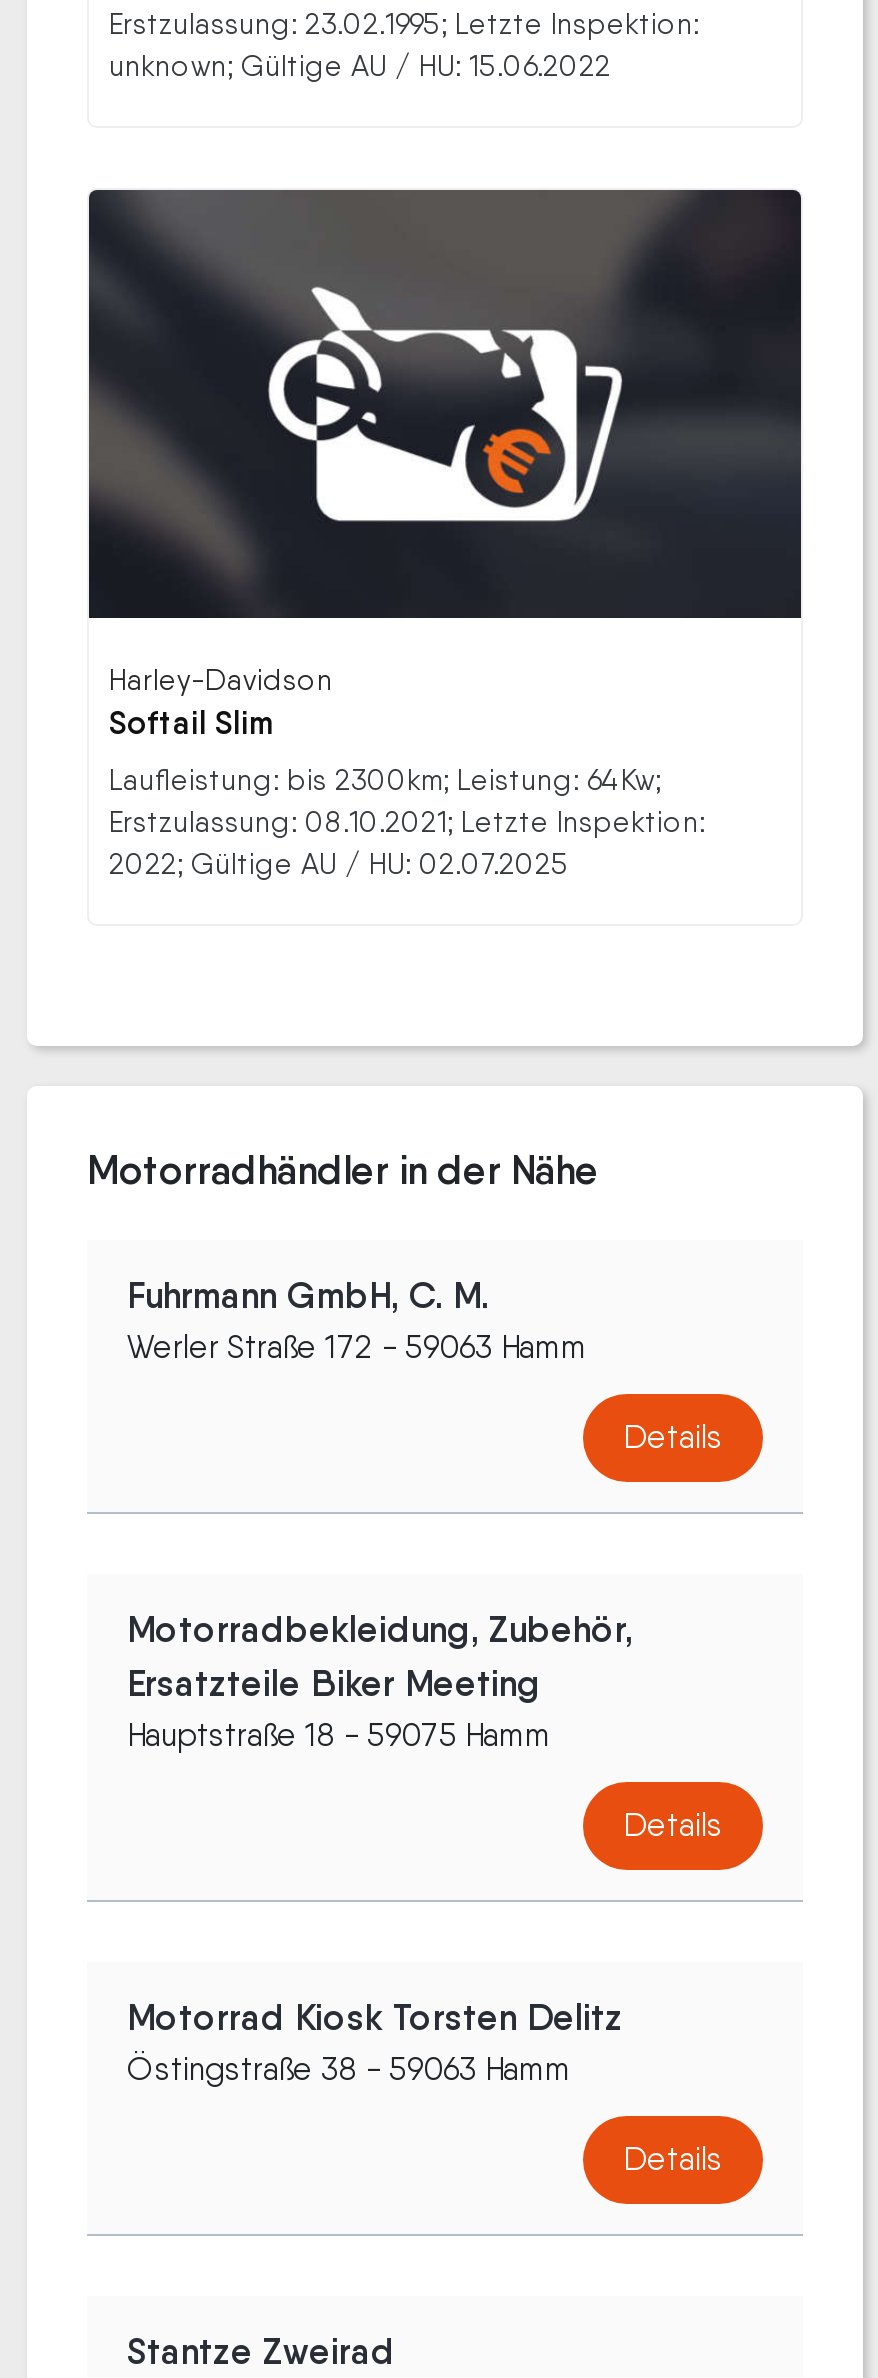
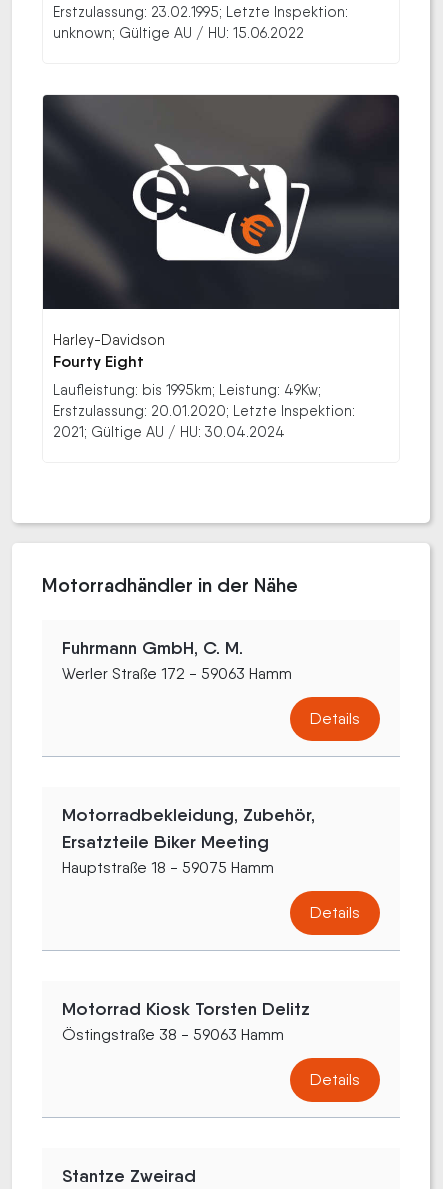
[109,703,273,741] Softail Slim -> [53,352,144,371] Fourty Eight
[109,761,705,879] Laufleistung: bis 2300km; Leistung: 64Kw; | Erstzulassung: 08.10.2021; Letzte Inspektion: | 2022; Gültige AU / HU: 02.07.2025 -> [53,381,355,440] Laufleistung: bis 1995km; Leistung: 49Kw; | Erstzulassung: 20.01.2020; Letzte Inspektion: | 2021; Gültige AU / HU: 30.04.2024

